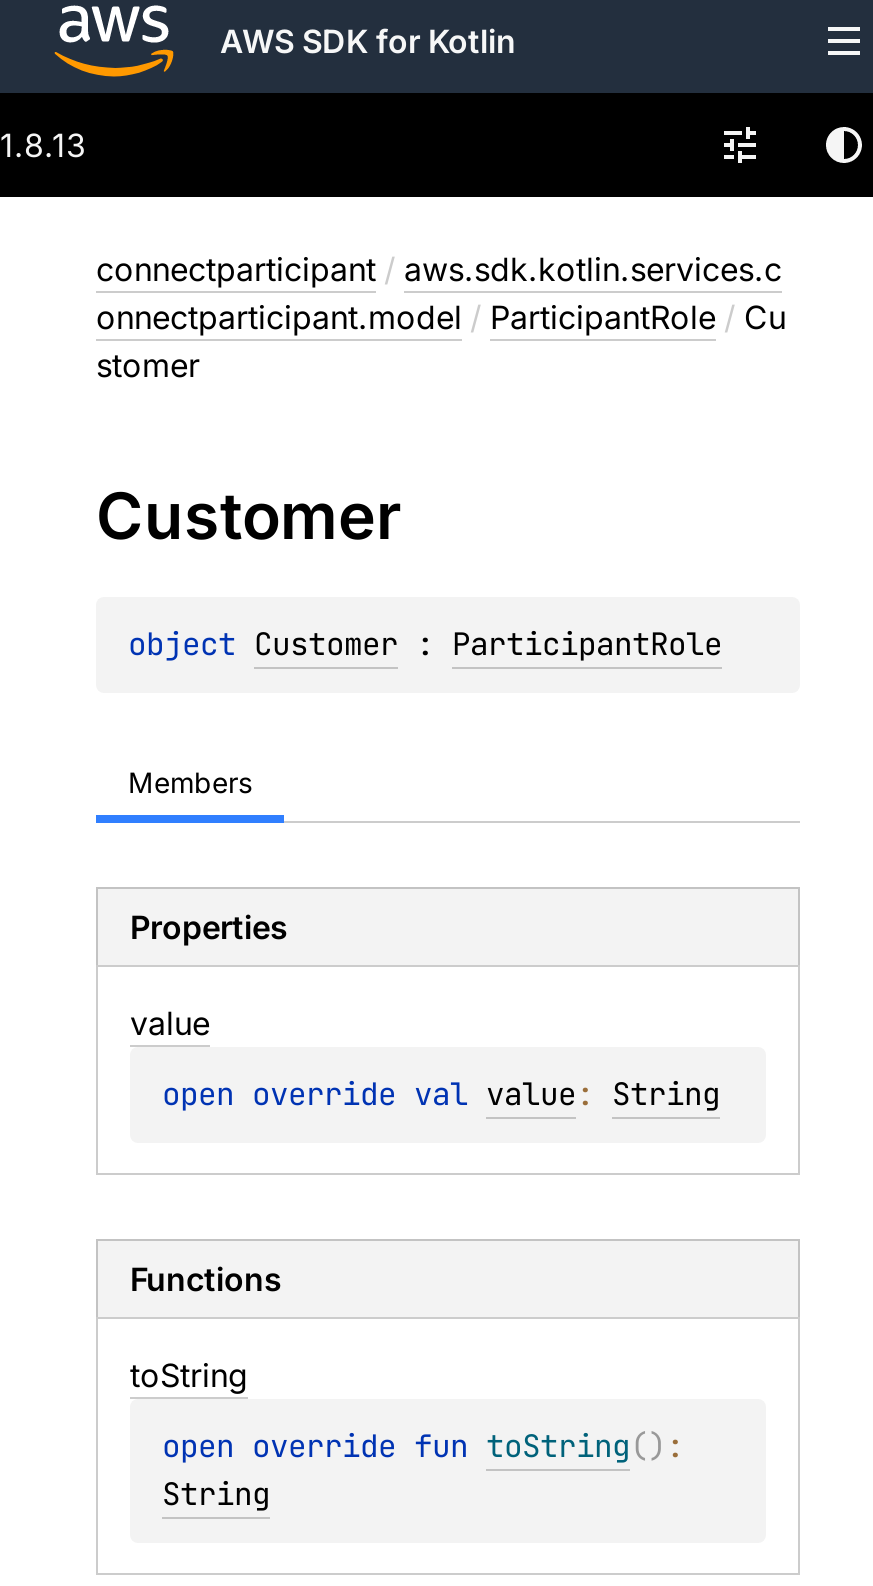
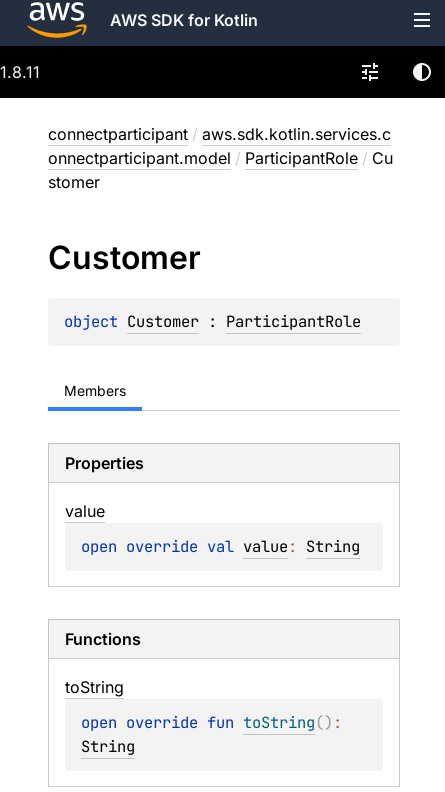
[0,125,86,165] 1.8.13 -> [0,62,40,82] 1.8.11

